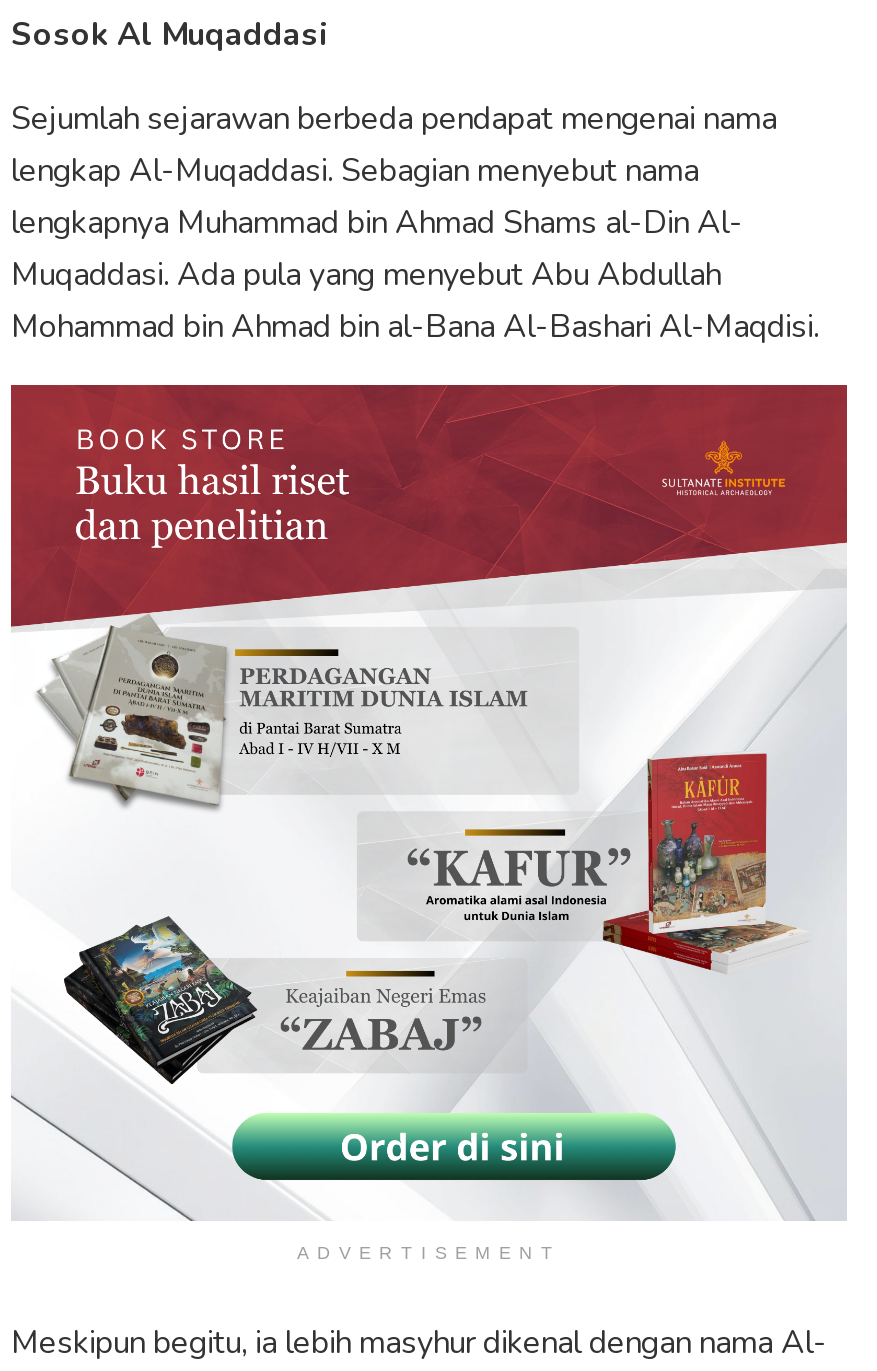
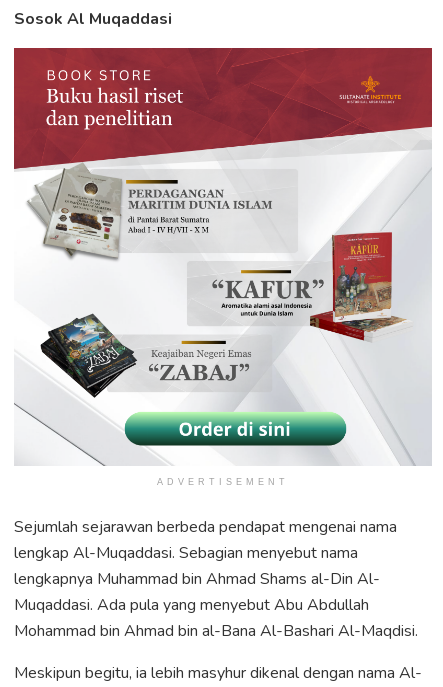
moved [11,98,819,350] -> [14,516,418,642]: Sejumlah sejarawan berbeda pendapat mengenai nama | lengkap Al-Muqaddasi. Sebagian menyebut nama | lengkapnya Muhammad bin Ahmad Shams al-Din Al- | Muqaddasi. Ada pula yang menyebut Abu Abdullah | Mohammad bin Ahmad bin al-Bana Al-Bashari Al-Maqdisi.
moved [9,383,849,1264] -> [13,47,433,487]: [image] | ADVERTISEMENT

